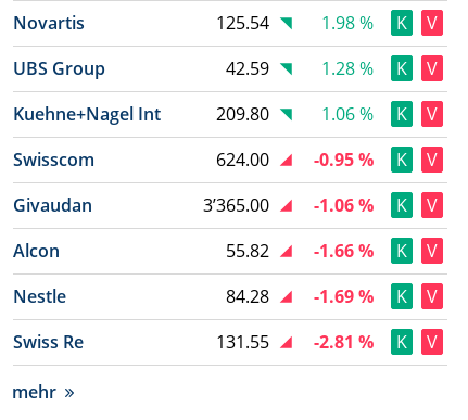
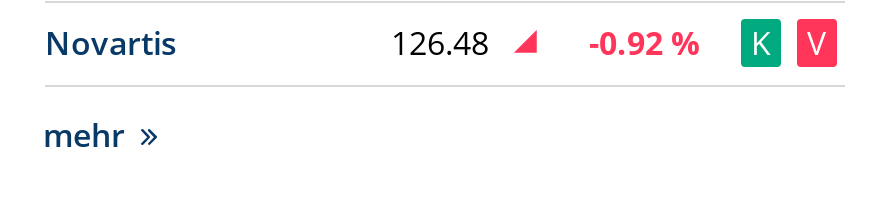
[13,11,438,354] 125.54 | 1.98 % | K | V | UBS Group | 42.59 | 1.28 % | K | V | Kuehne+Nagel Int | 209.80 | 1.06 % | K | V | Swisscom | 624.00 | -0.95 % | K | V | Givaudan | 3’365.00 | -1.06 % | K | V | Alcon | 55.82 | -1.66 % | K | V | Nestle | 84.28 | -1.69 % | K | V | Swiss Re | 131.55 | -2.81 % -> [391,20,699,64] 126.48 | -0.92 %

